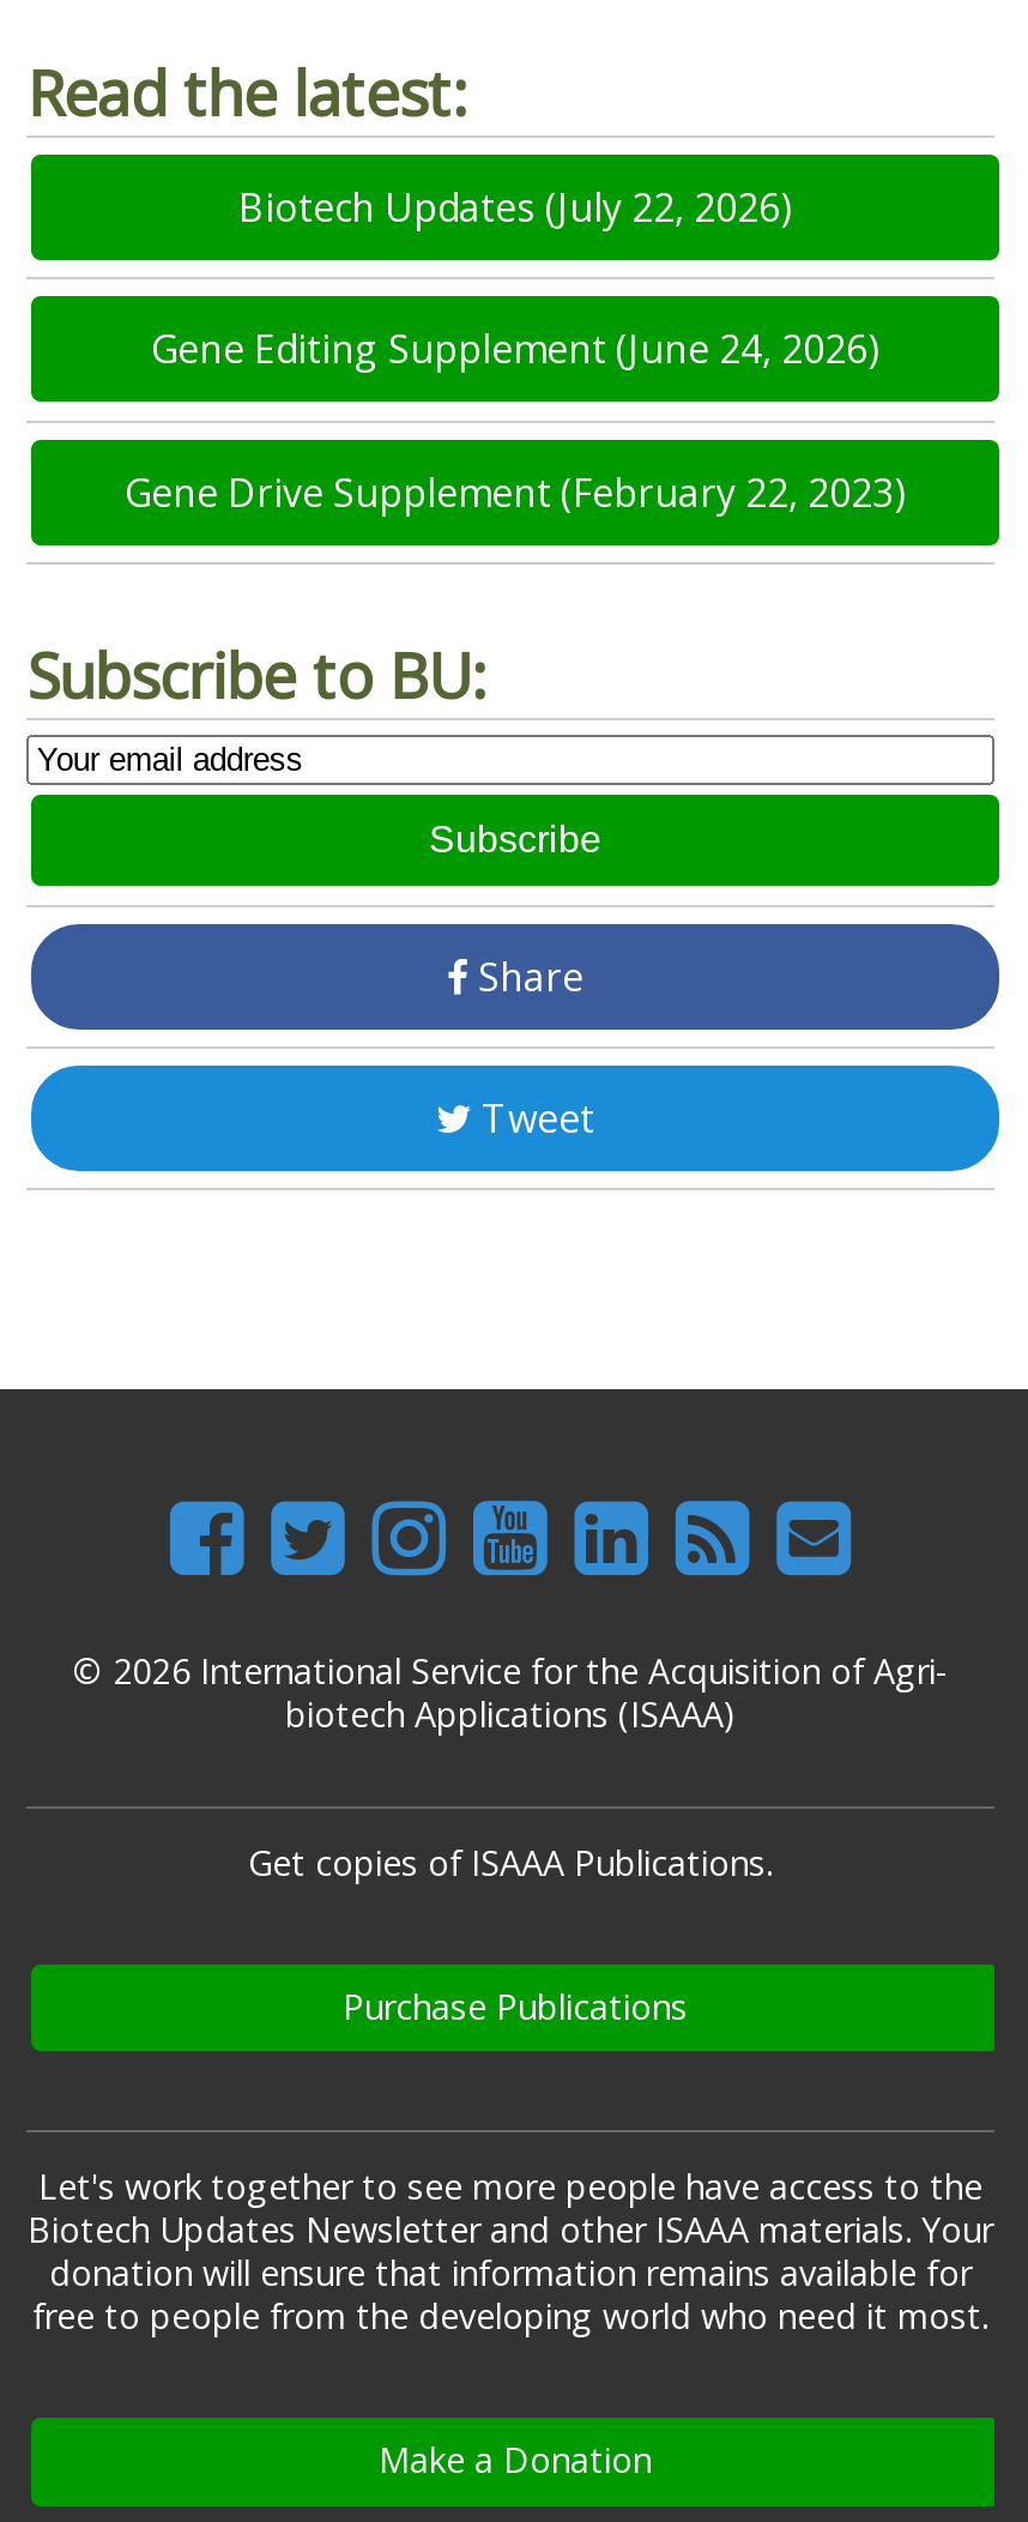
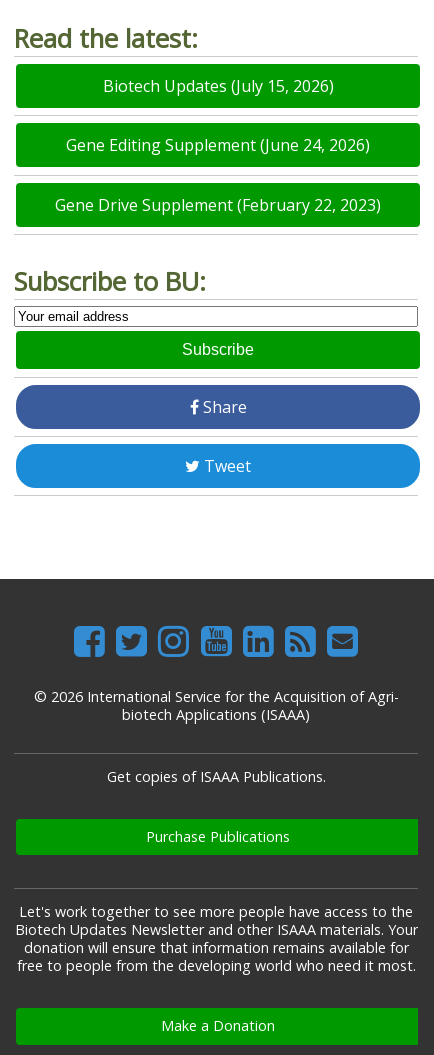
[238,181,792,234] Biotech Updates (July 22, 2026) -> [102,75,333,97] Biotech Updates (July 15, 2026)

